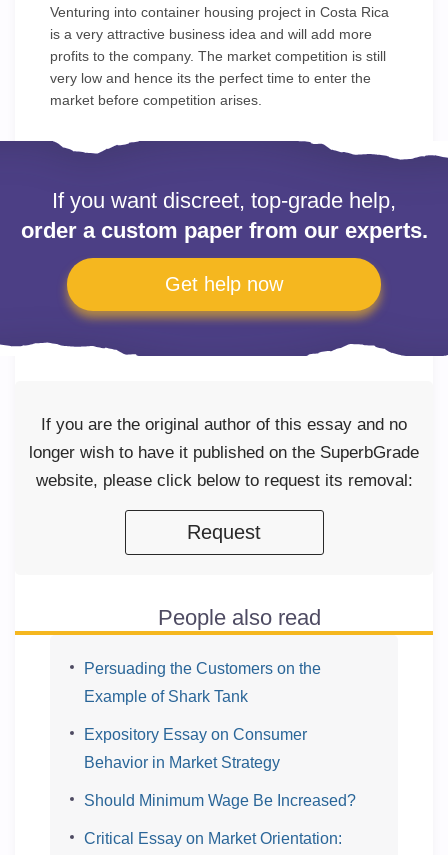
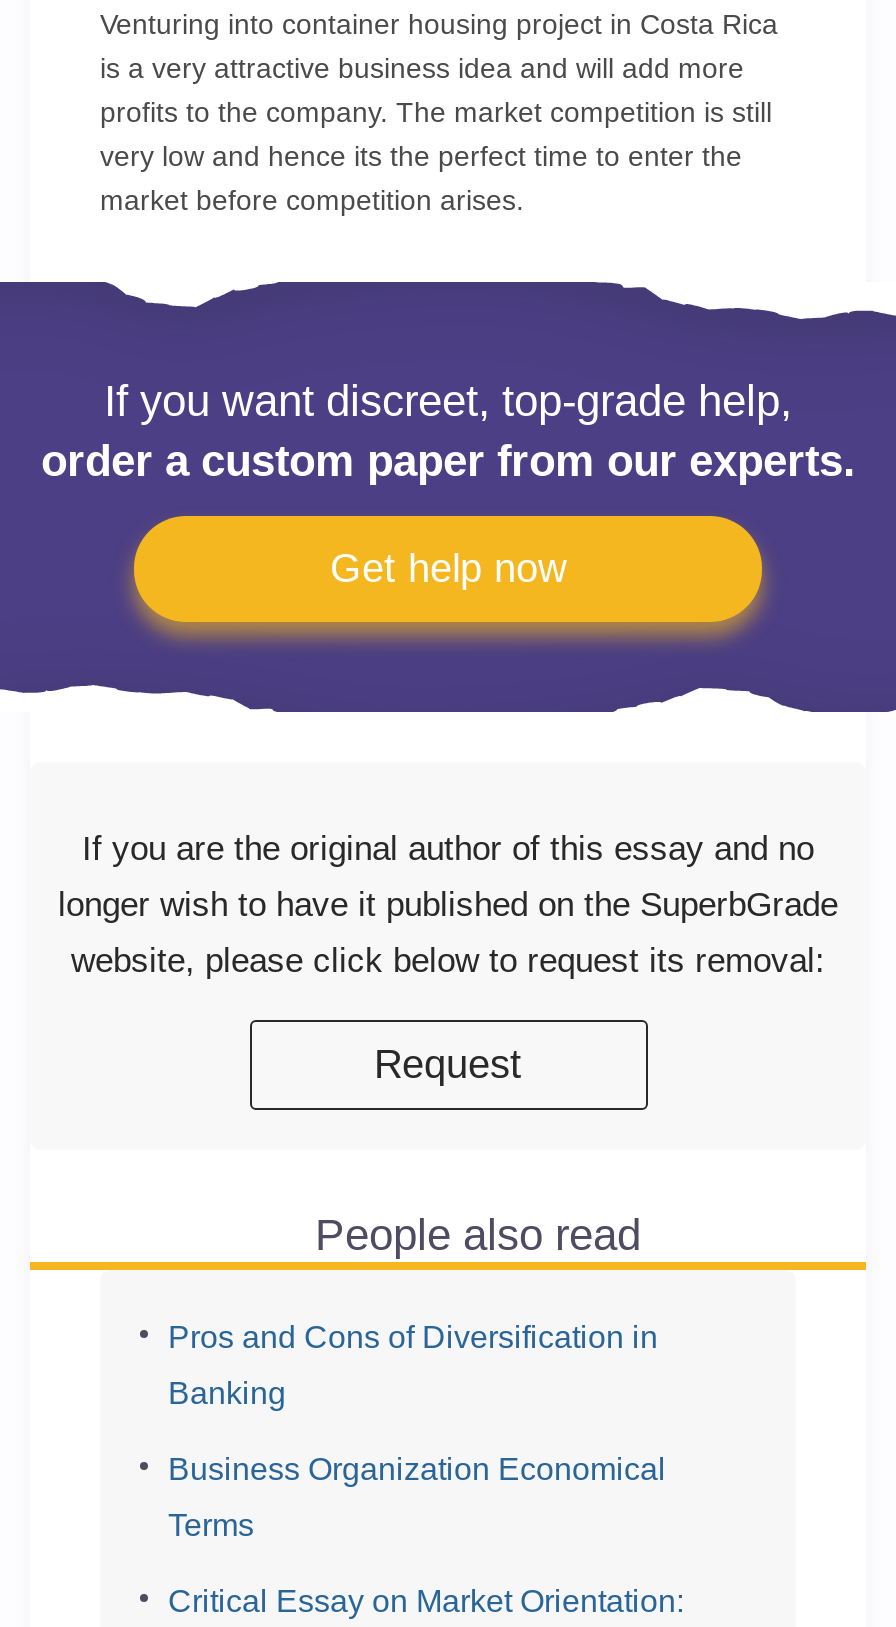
[84,660,356,809] Persuading the Customers on the | Example of Shark Tank | Expository Essay on Consumer | Behavior in Market Strategy | Should Minimum Wage Be Increased? -> [168,1320,666,1542] Pros and Cons of Diversification in | Banking | Business Organization Economical | Terms

